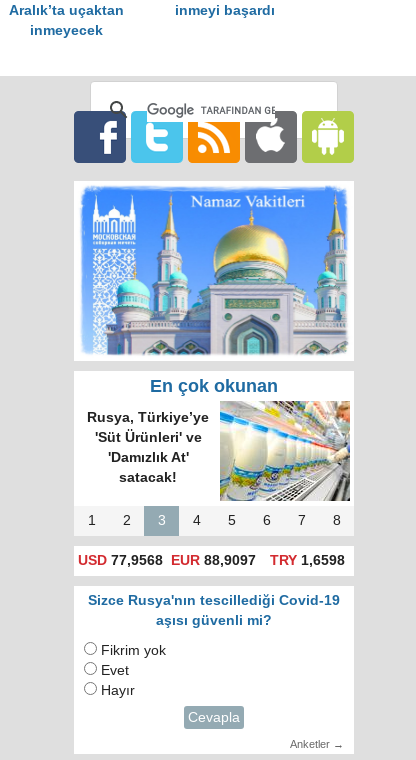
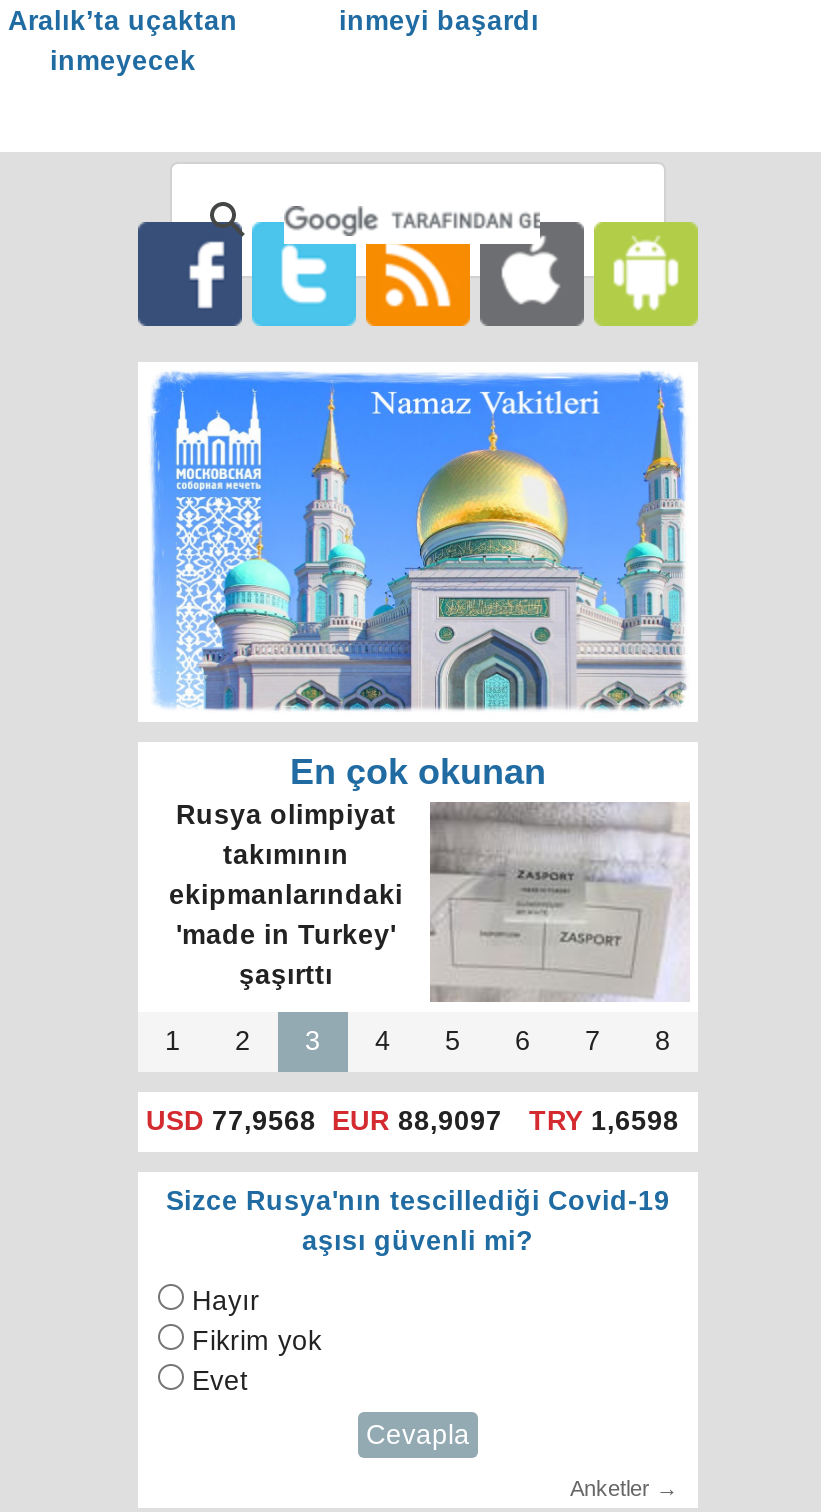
[87,401,351,502] [image] | Rusya, Türkiye’ye | 'Süt Ürünleri' ve | 'Damızlık At' | satacak! -> [169,800,690,1002] [image] | Rusya olimpiyat | takımının | ekipmanlarındaki | 'made in Turkey' | şaşırttı
moved [101,643,166,678] -> [192,1327,322,1397]: Fikrim yok | Evet
moved [101,683,135,698] -> [192,1287,260,1317]: Hayır

